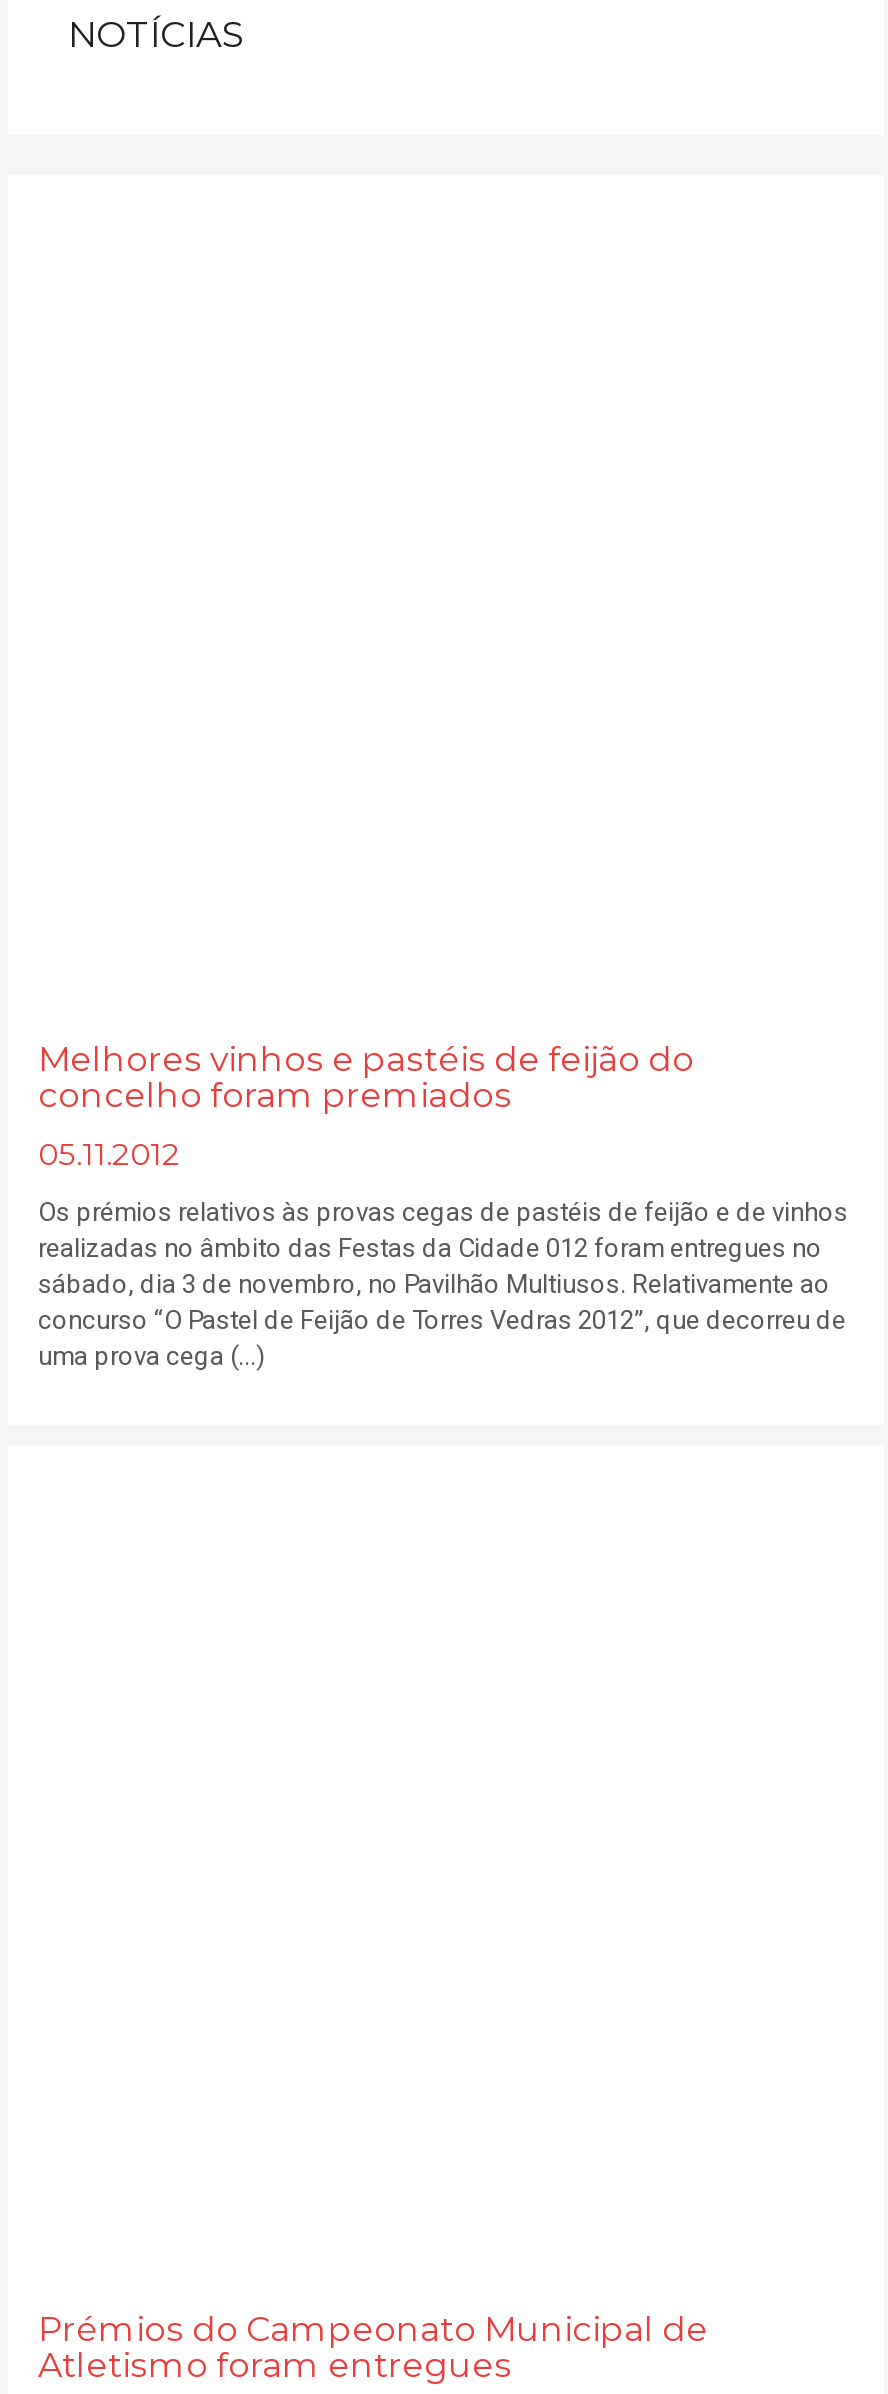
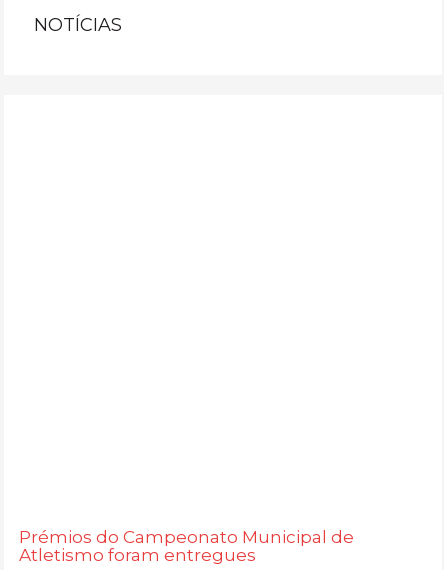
[38,1039,848,1371] Melhores vinhos e pastéis de feijão do | concelho foram premiados | 05.11.2012 | Os prémios relativos às provas cegas de pastéis de feijão e de vinhos | realizadas no âmbito das Festas da Cidade 012 foram entregues no | sábado, dia 3 de novembro, no Pavilhão Multiusos. Relativamente ao | concurso “O Pastel de Feijão de Torres Vedras 2012”, que decorreu de | uma prova cega (...) -> none

